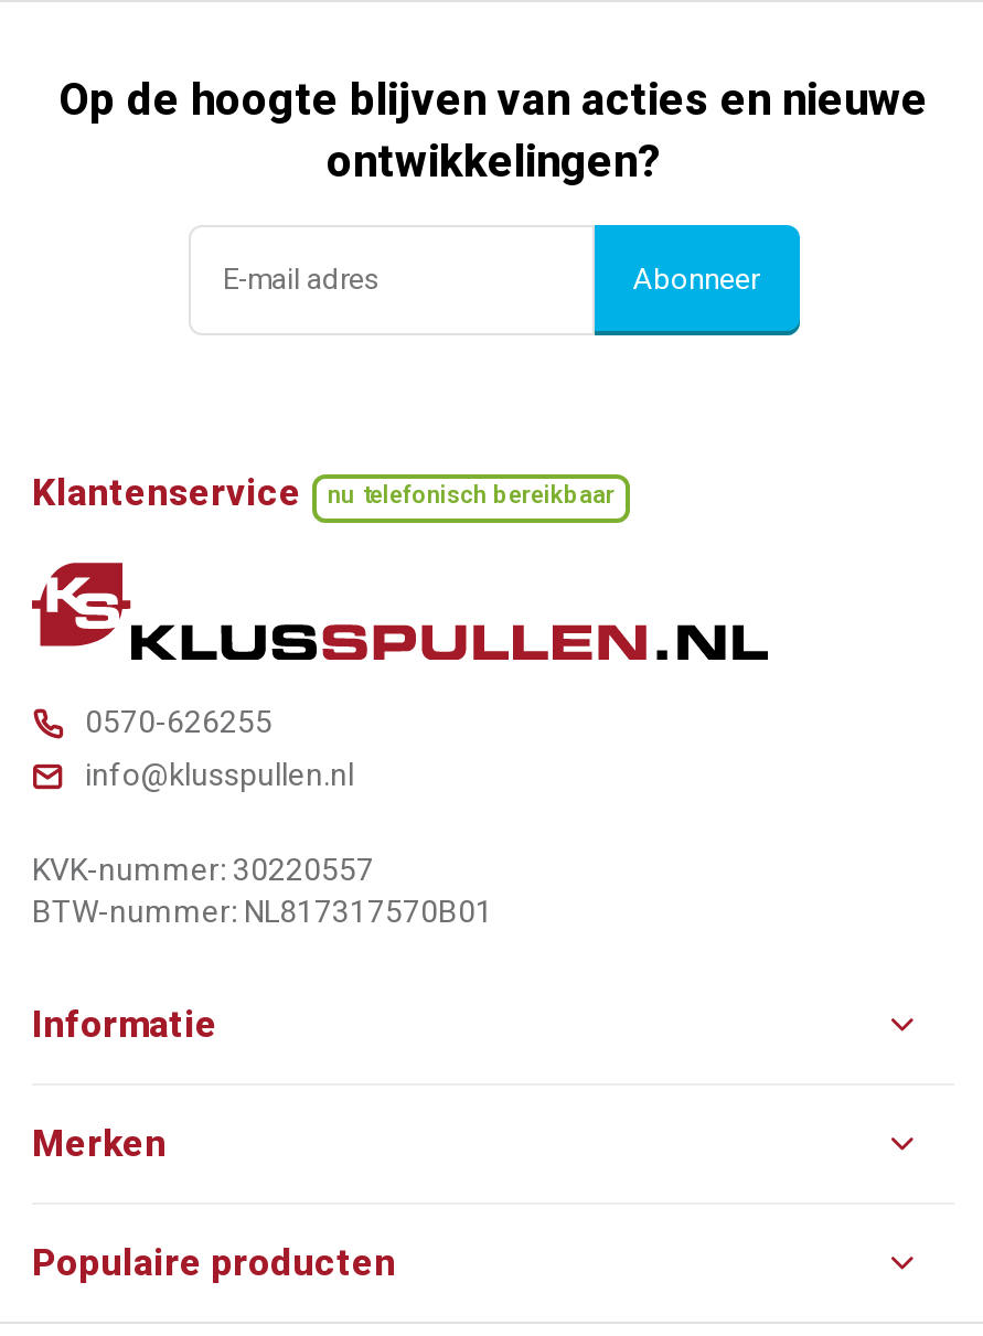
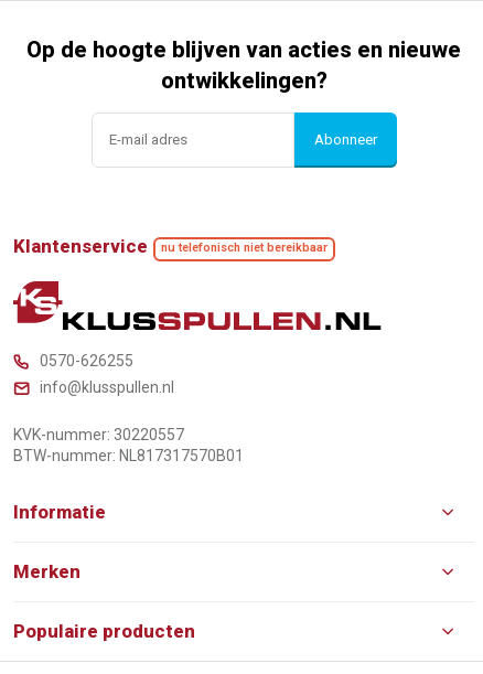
[328,481,615,509] nu telefonisch bereikbaar -> [161,240,328,255] nu telefonisch niet bereikbaar

